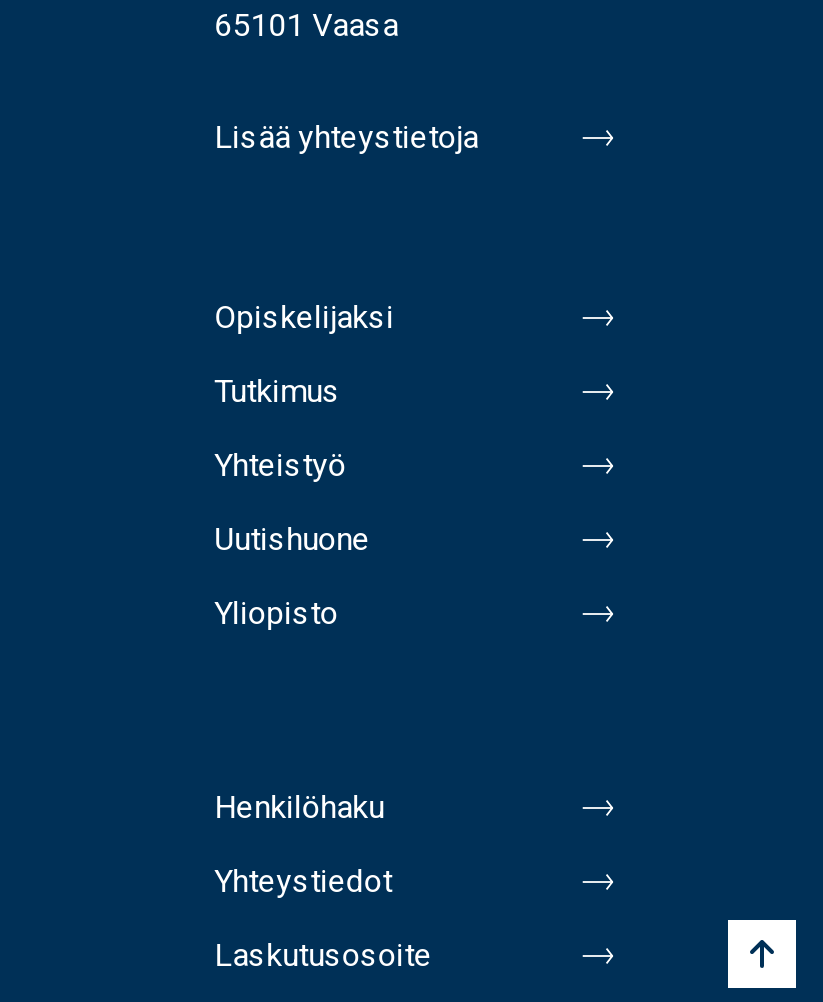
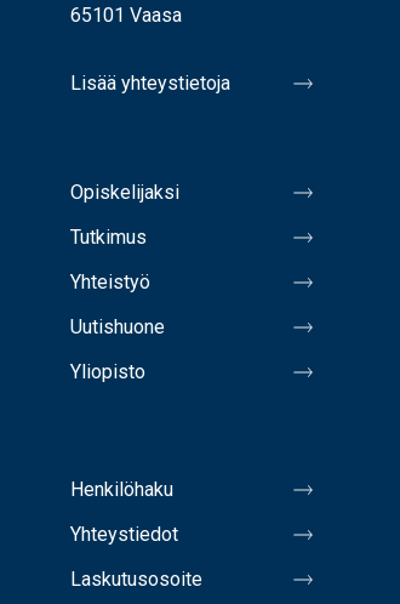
[726,918,798,990] [image] -> none

